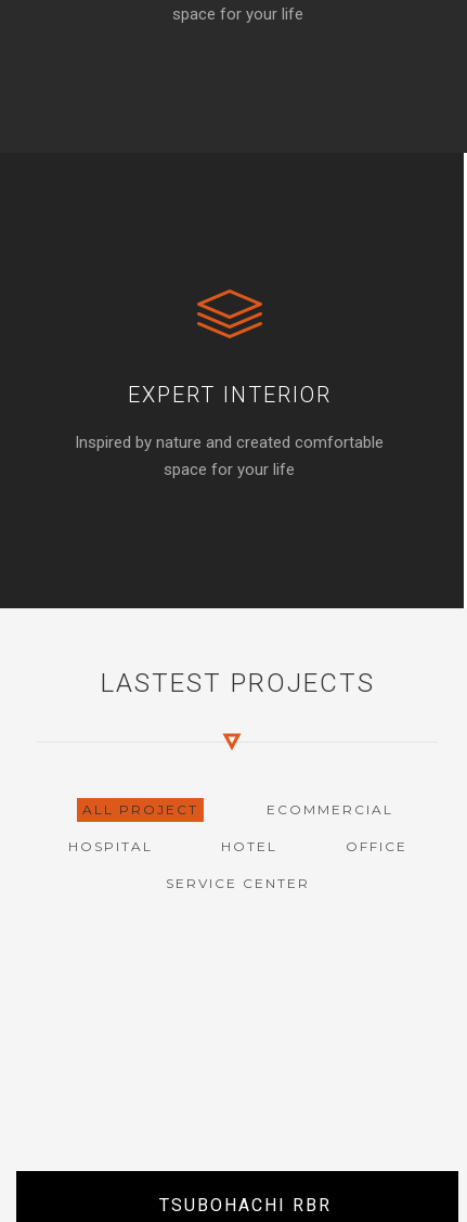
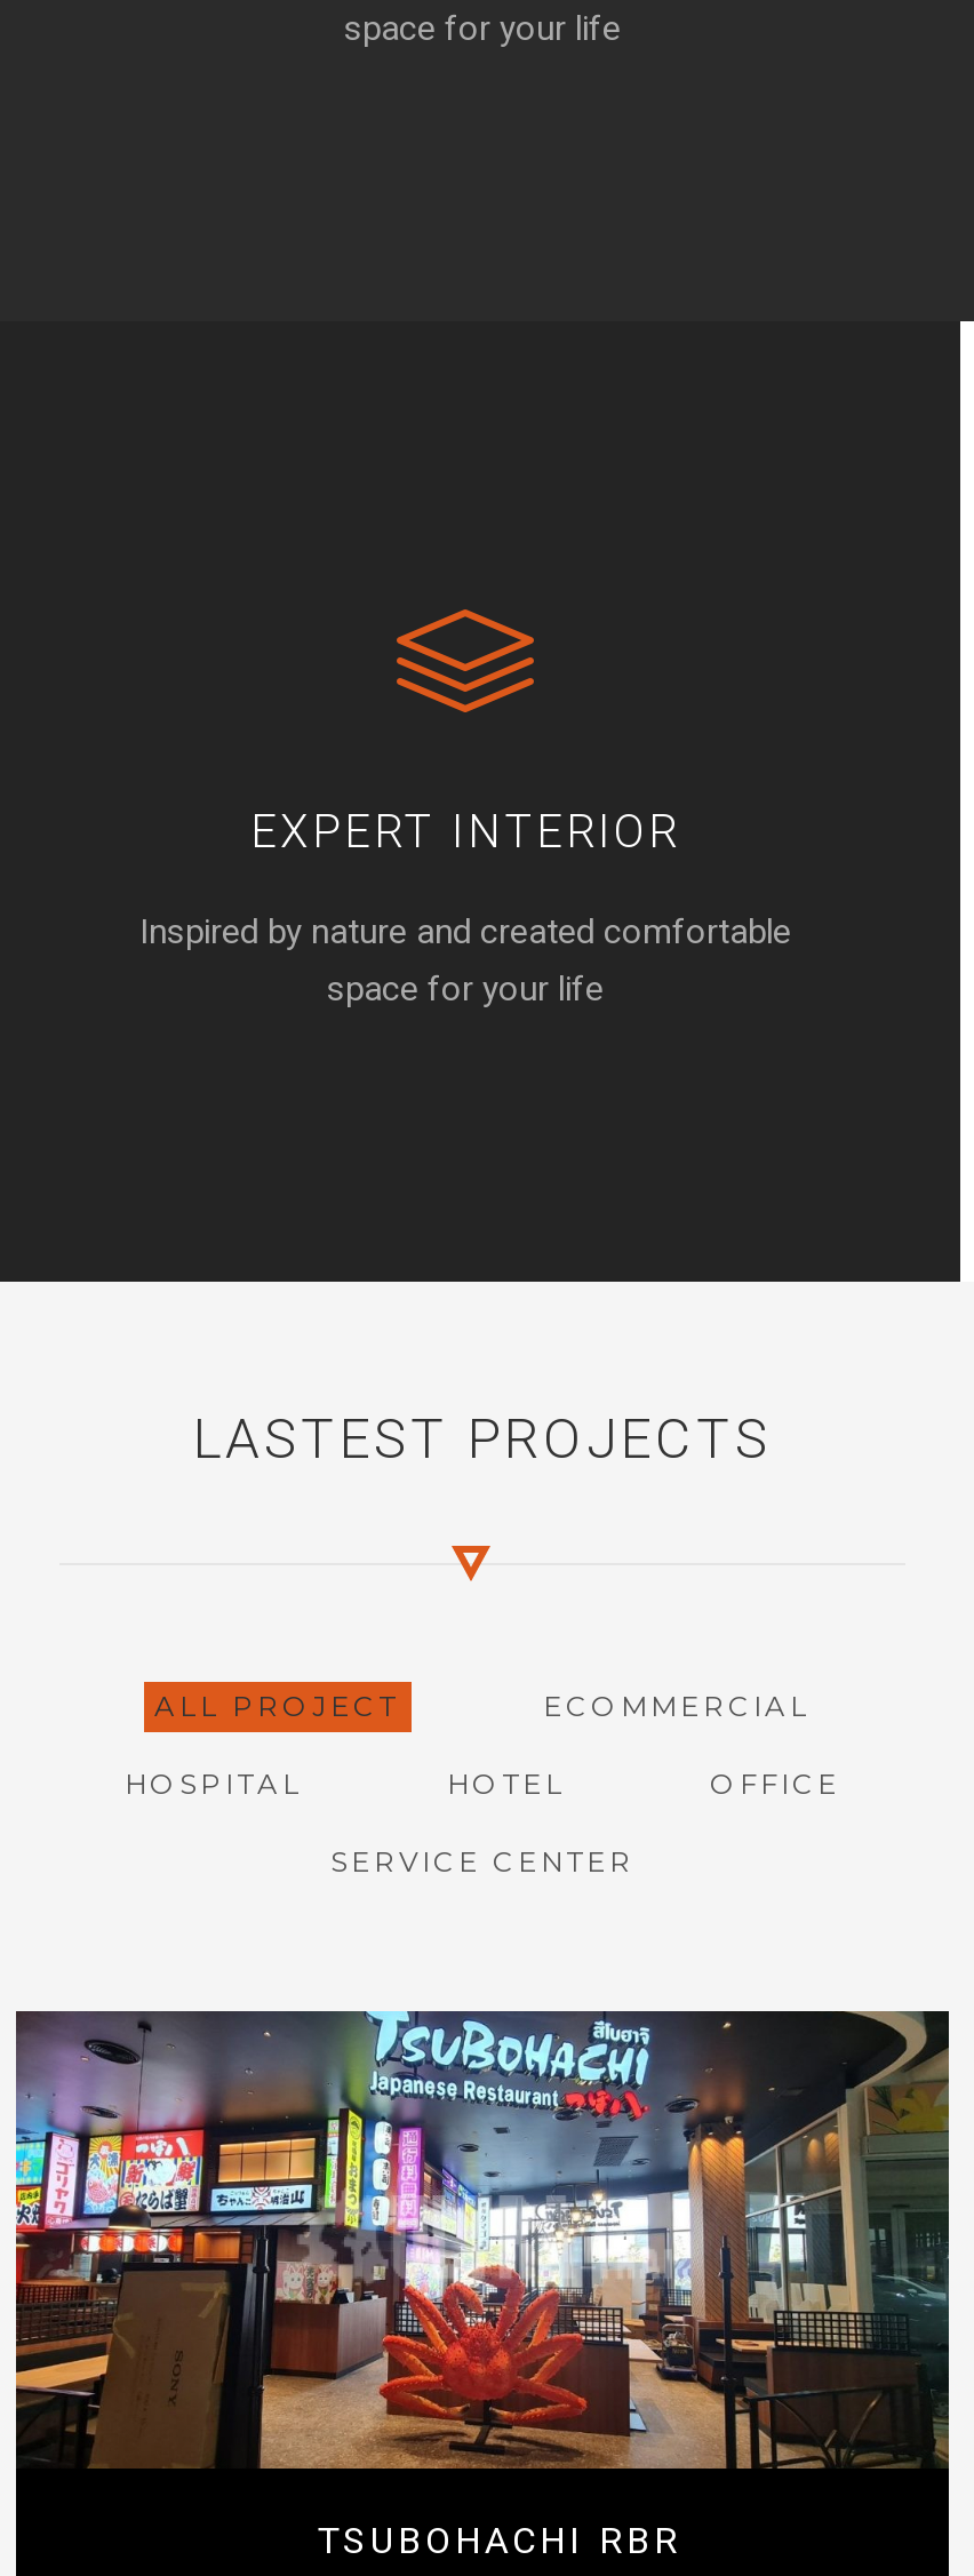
none -> [14,2008,951,2470] [image]

